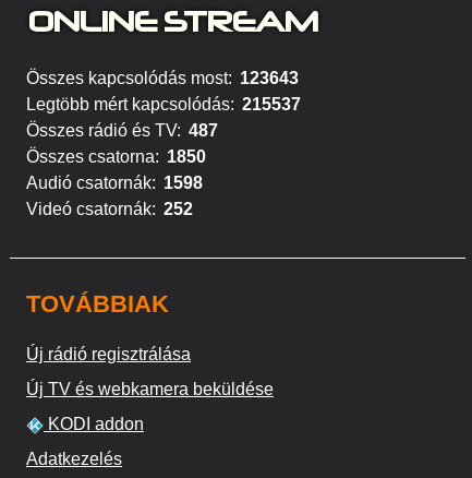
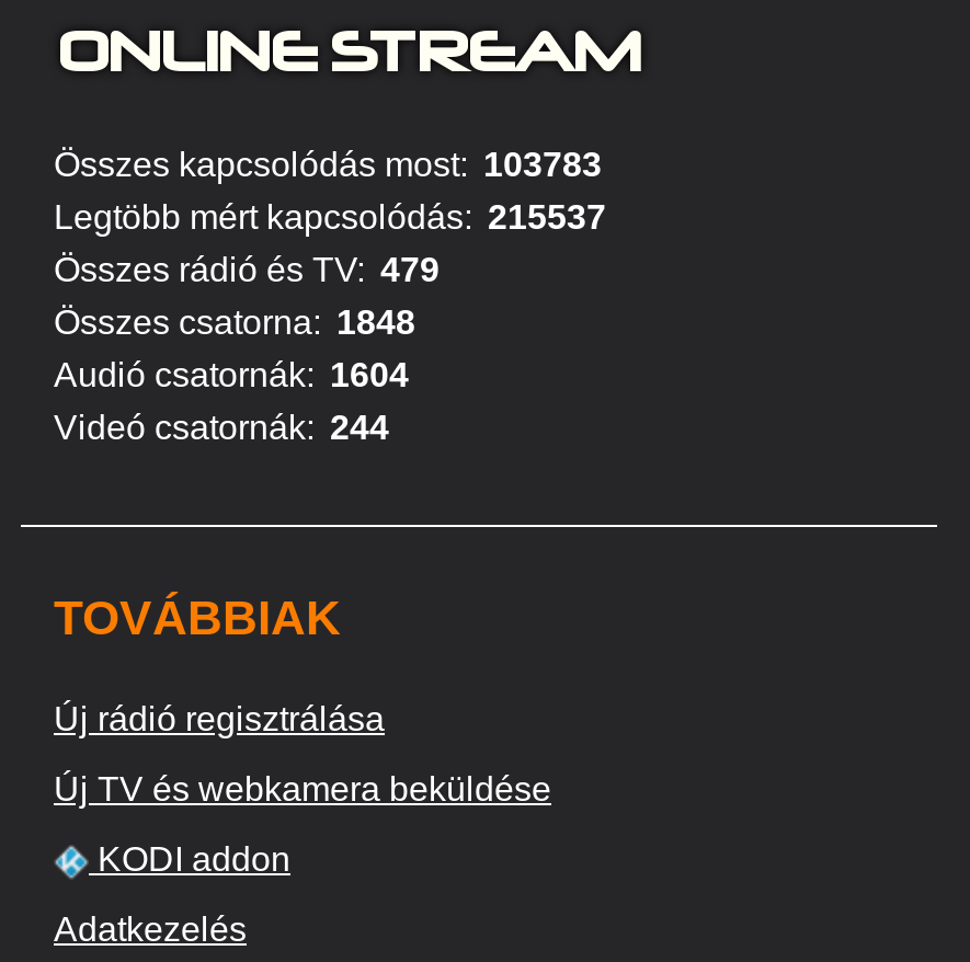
[26,69,299,87] Összes kapcsolódás most: 123643 -> [54,146,602,183] Összes kapcsolódás most: 103783
[26,121,218,140] Összes rádió és TV: 487 -> [54,251,440,288] Összes rádió és TV: 479
[26,147,206,166] Összes csatorna: 1850 -> [54,304,415,341] Összes csatorna: 1848
[26,174,203,192] Audió csatornák: 1598 -> [54,356,409,393] Audió csatornák: 1604
[26,200,193,218] Videó csatornák: 252 -> [54,409,389,446] Videó csatornák: 244

